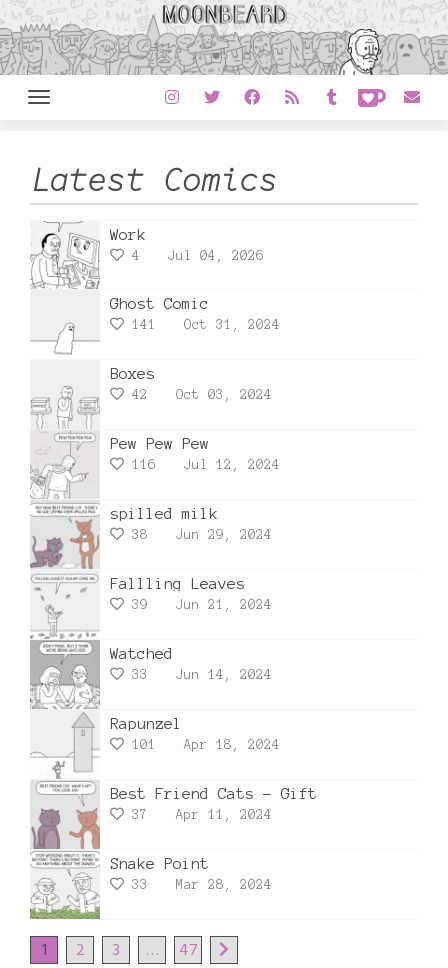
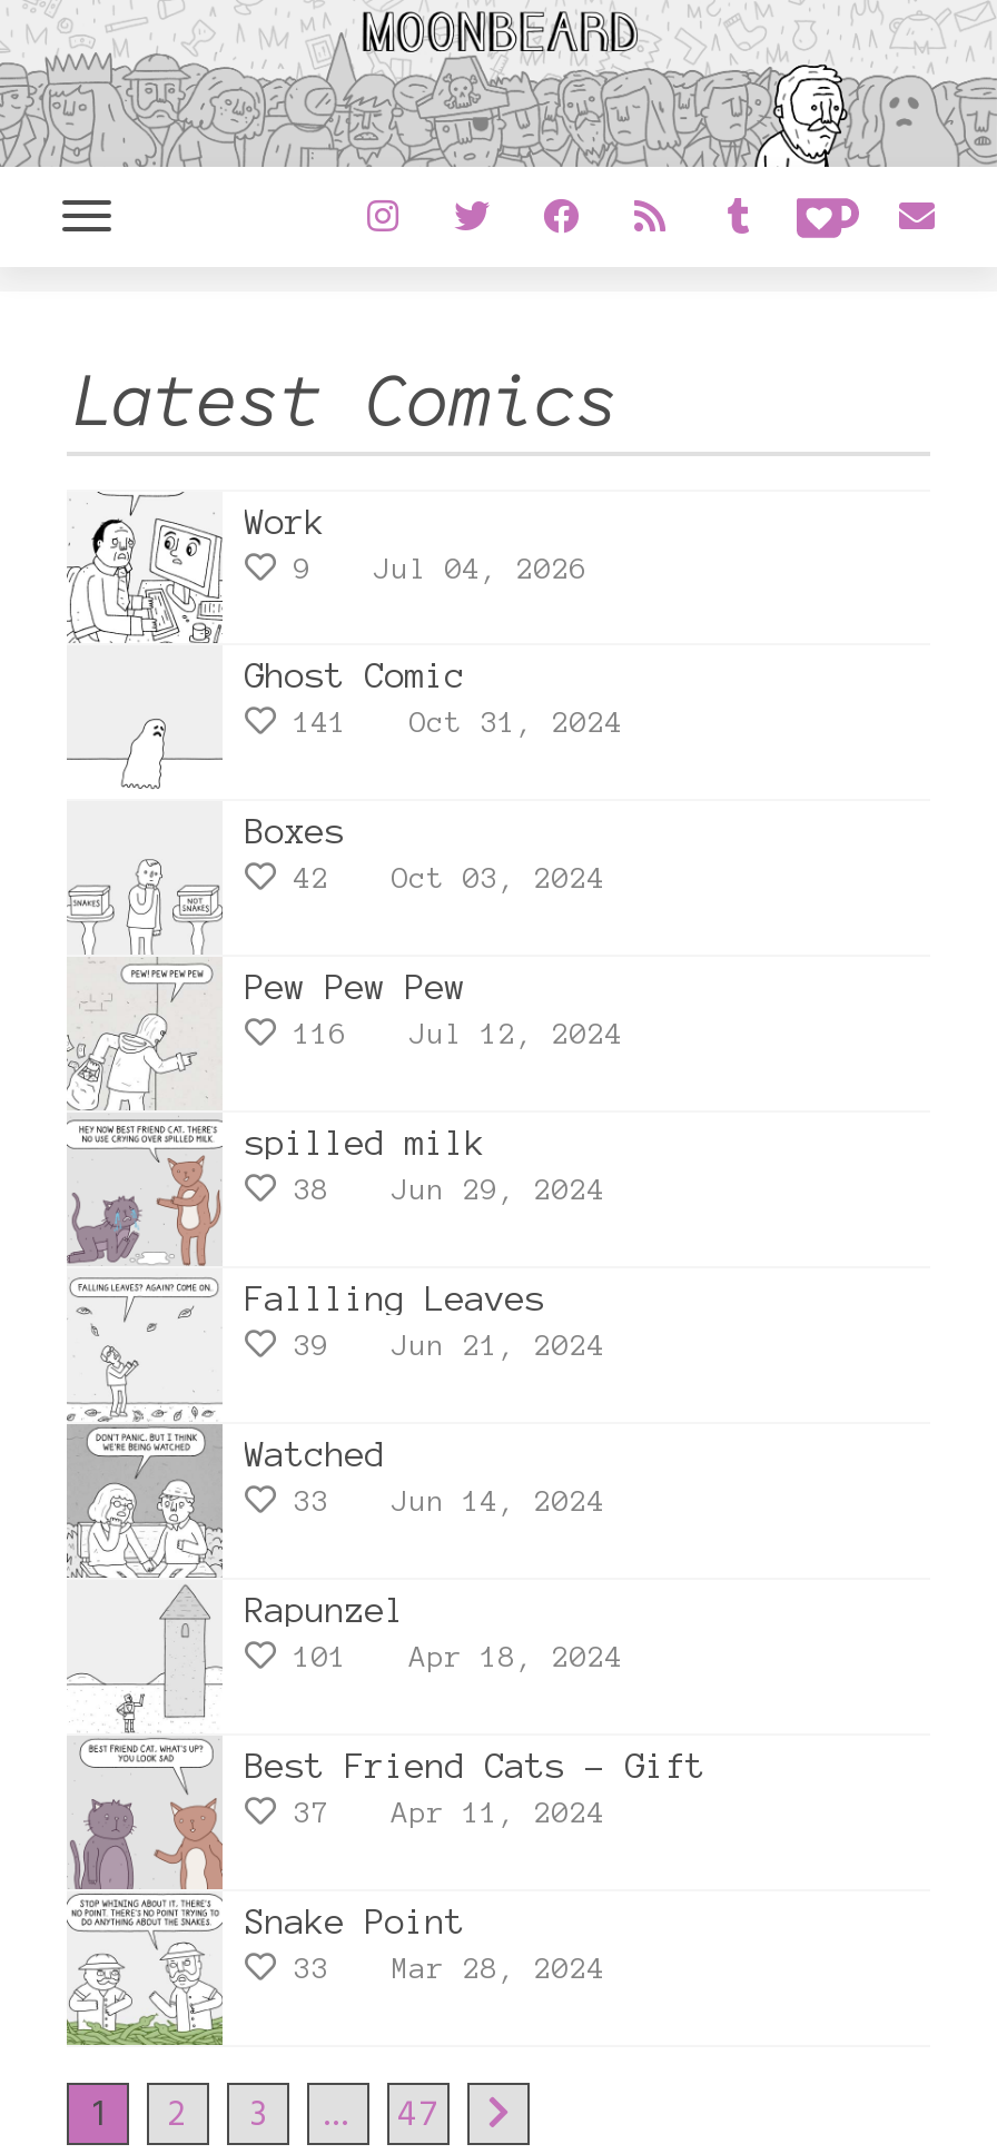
[124,249,264,263] 4 Jul 04, 2026 -> [276,553,588,585] 9 Jul 04, 2026

